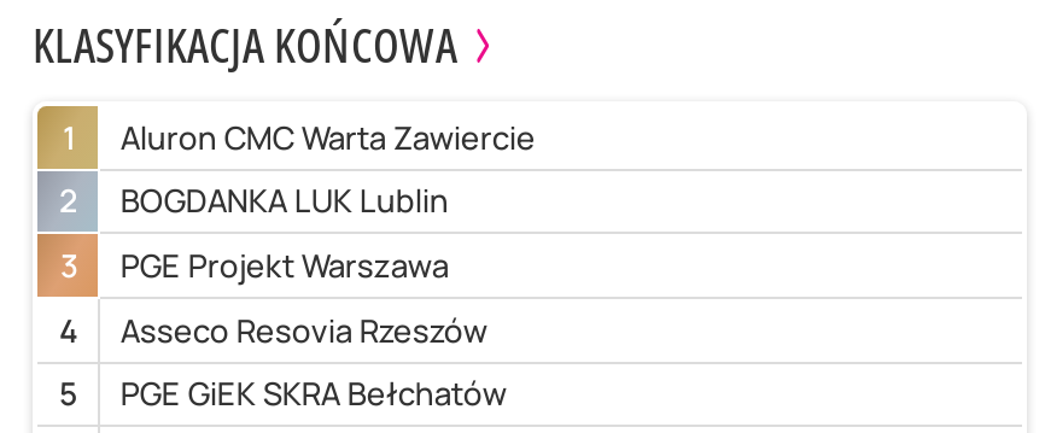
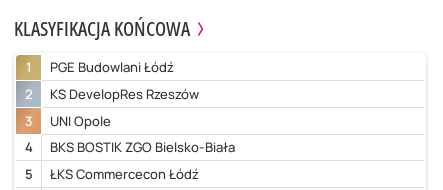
[120,116,535,159] Aluron CMC Warta Zawiercie -> [50,58,174,76] PGE Budowlani Łódź
[120,180,448,223] BOGDANKA LUK Lublin -> [50,85,199,103] KS DevelopRes Rzeszów
[120,244,448,288] PGE Projekt Warszawa -> [50,112,111,130] UNI Opole
[120,309,487,352] Asseco Resovia Rzeszów -> [50,138,235,156] BKS BOSTIK ZGO Bielsko-Biała
[120,373,506,416] PGE GiEK SKRA Bełchatów -> [50,165,199,183] ŁKS Commercecon Łódź

